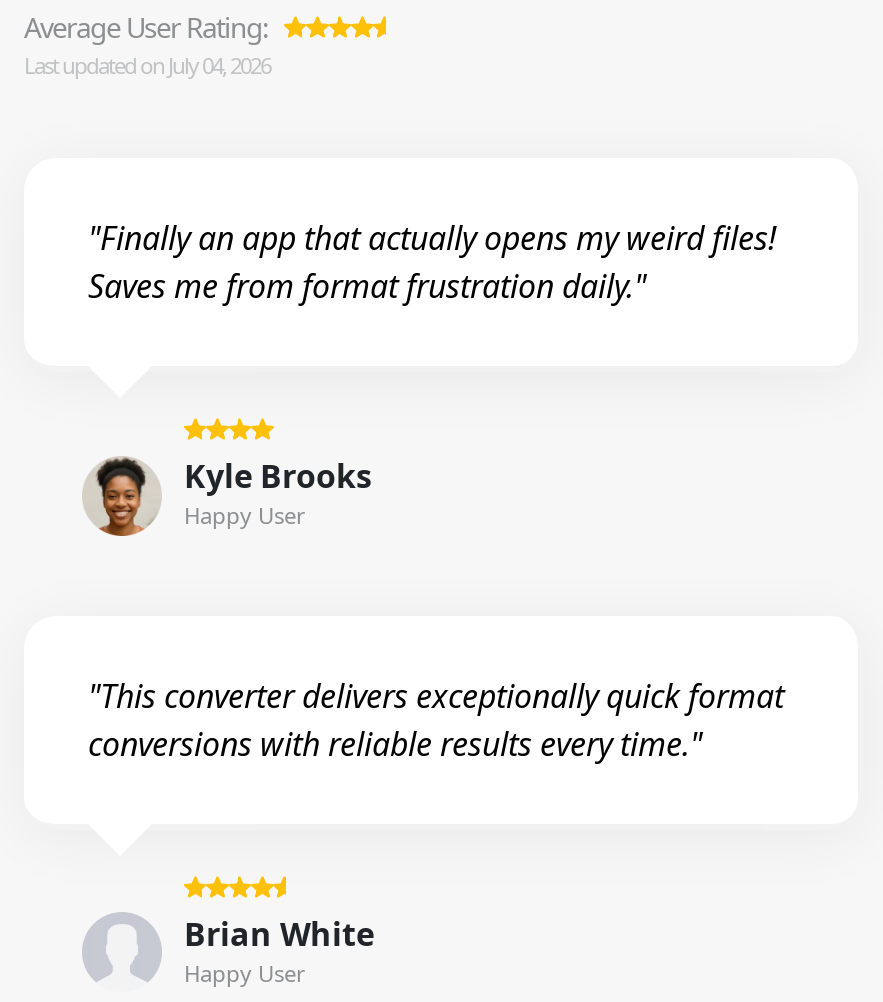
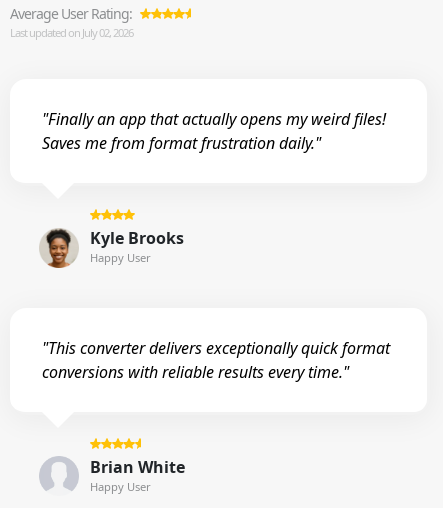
[24,50,270,80] Last updated on July 04, 2026 -> [10,25,133,40] Last updated on July 02, 2026

